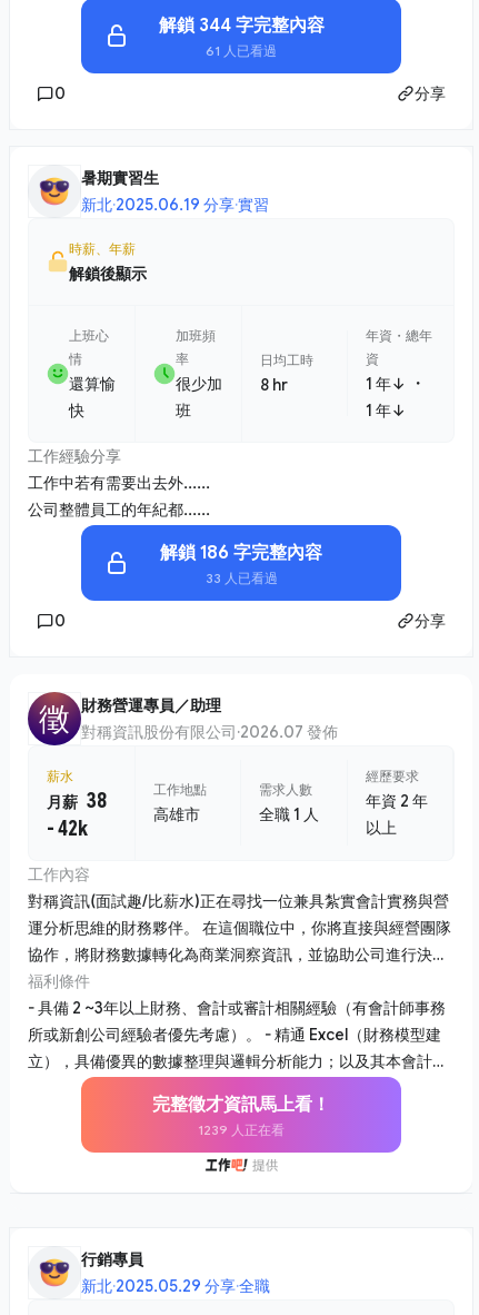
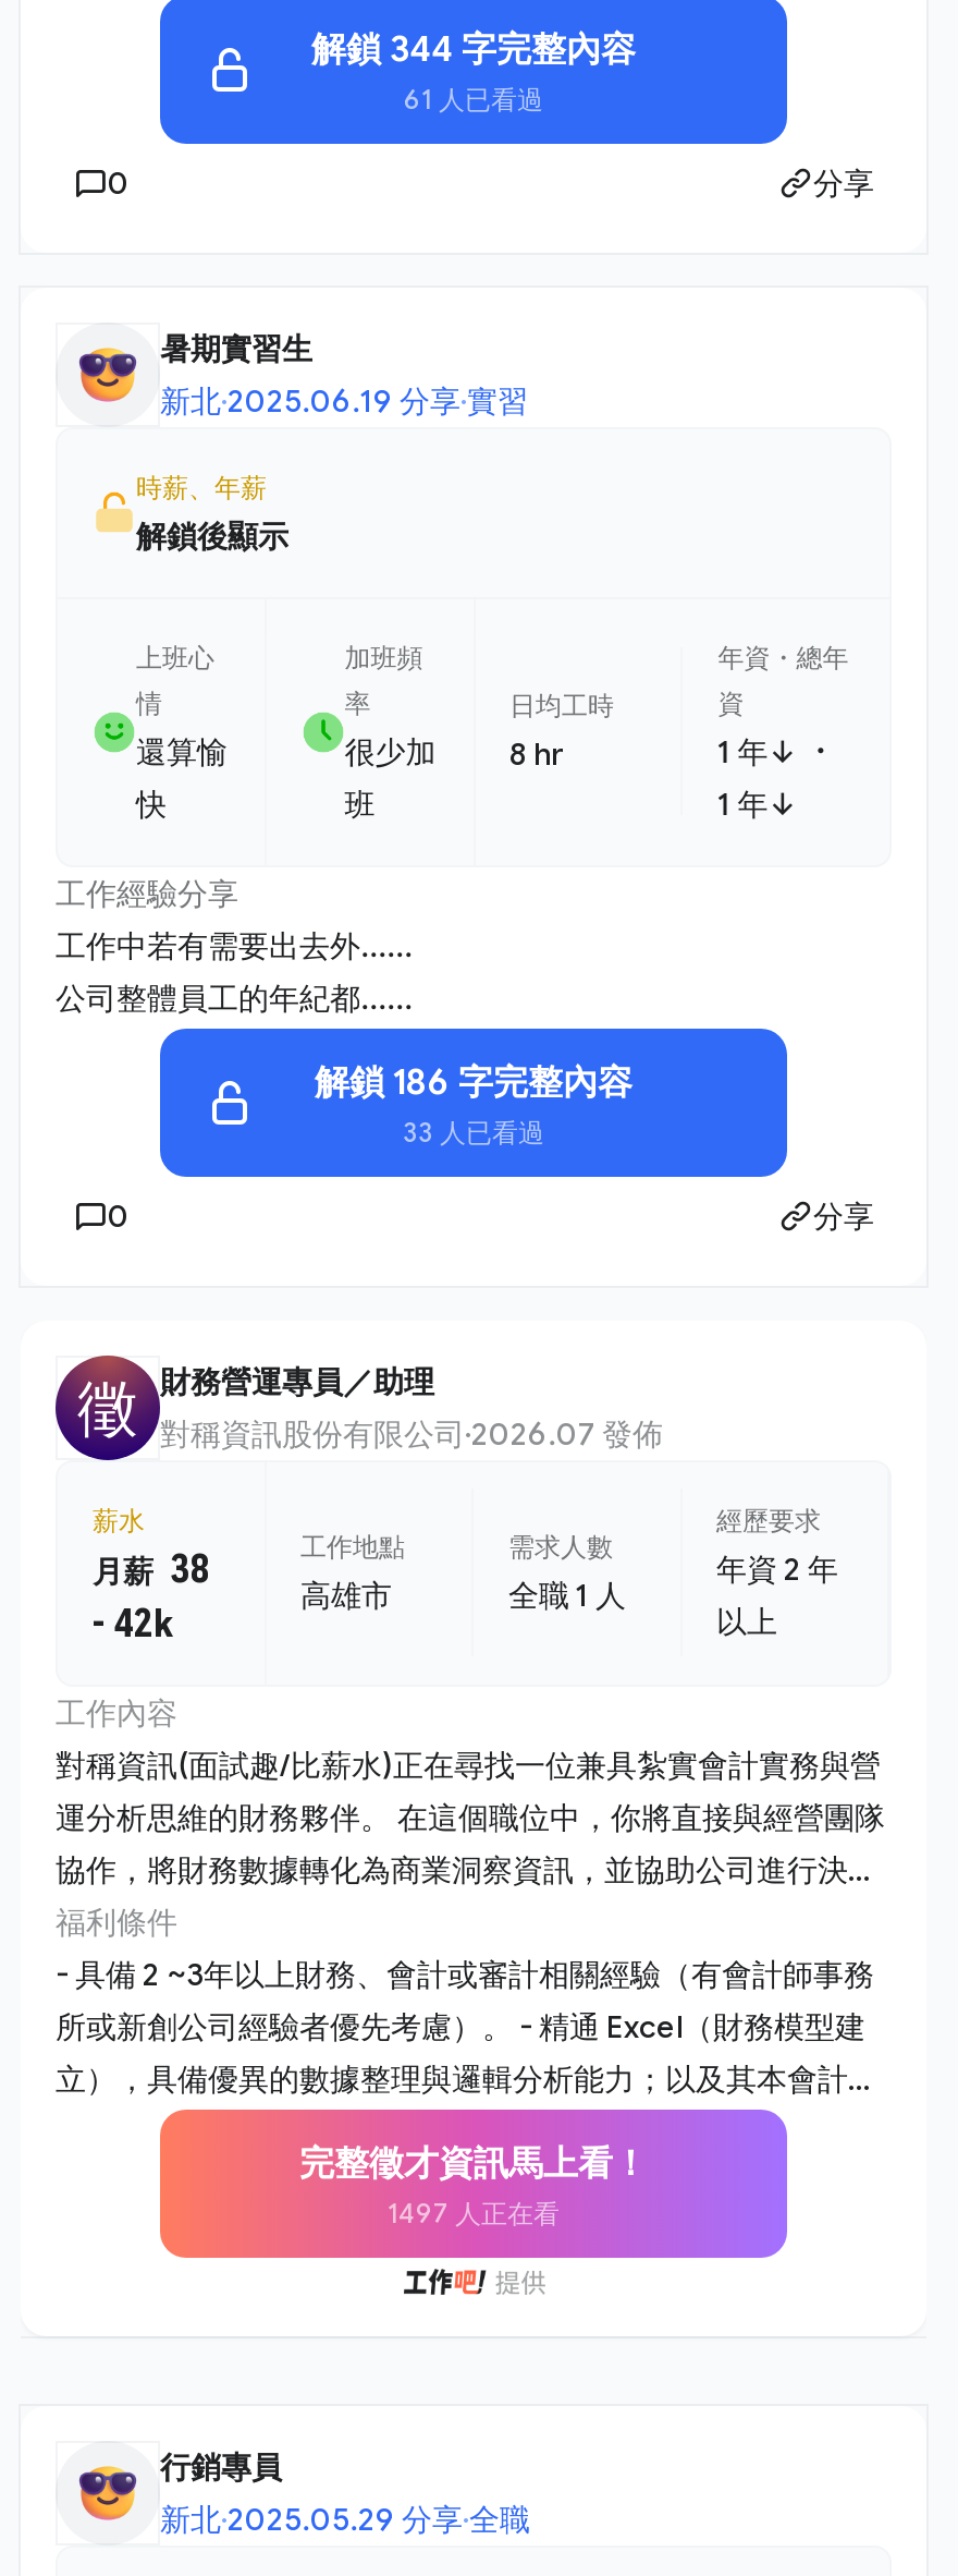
[198,1121,285,1138] 1239 人正在看 -> [388,2196,560,2229] 1497 人正在看

